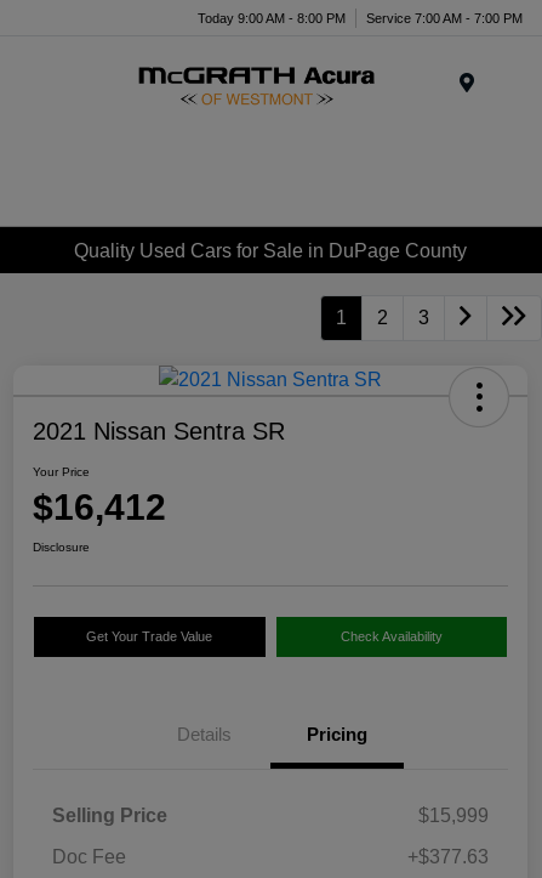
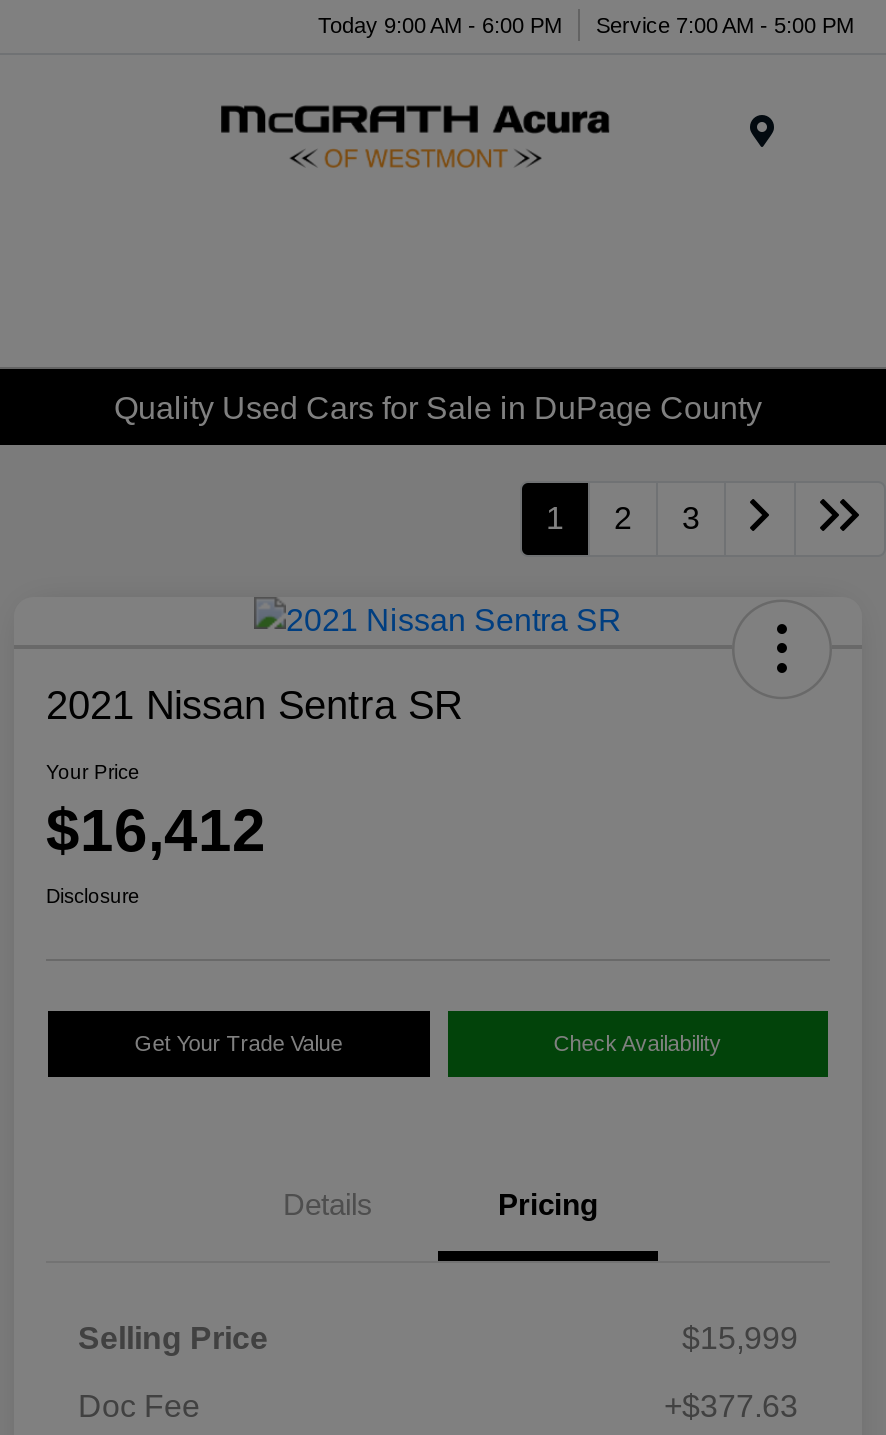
[198,10,346,25] Today 9:00 AM - 8:00 PM -> [318,12,562,36] Today 9:00 AM - 6:00 PM
[366,10,523,25] Service 7:00 AM - 7:00 PM -> [596,12,854,36] Service 7:00 AM - 5:00 PM

